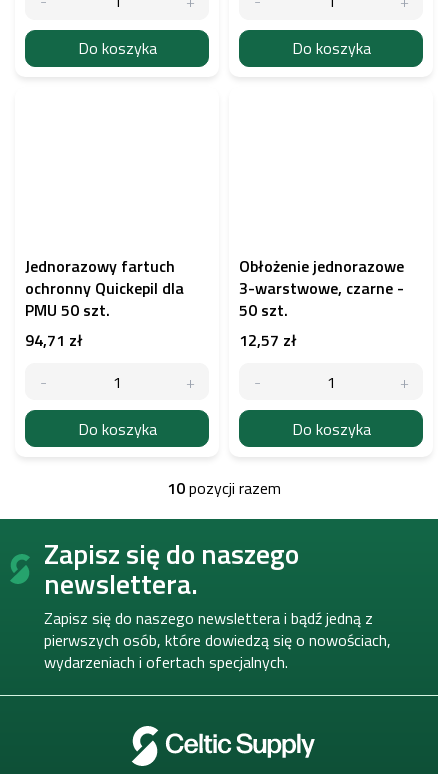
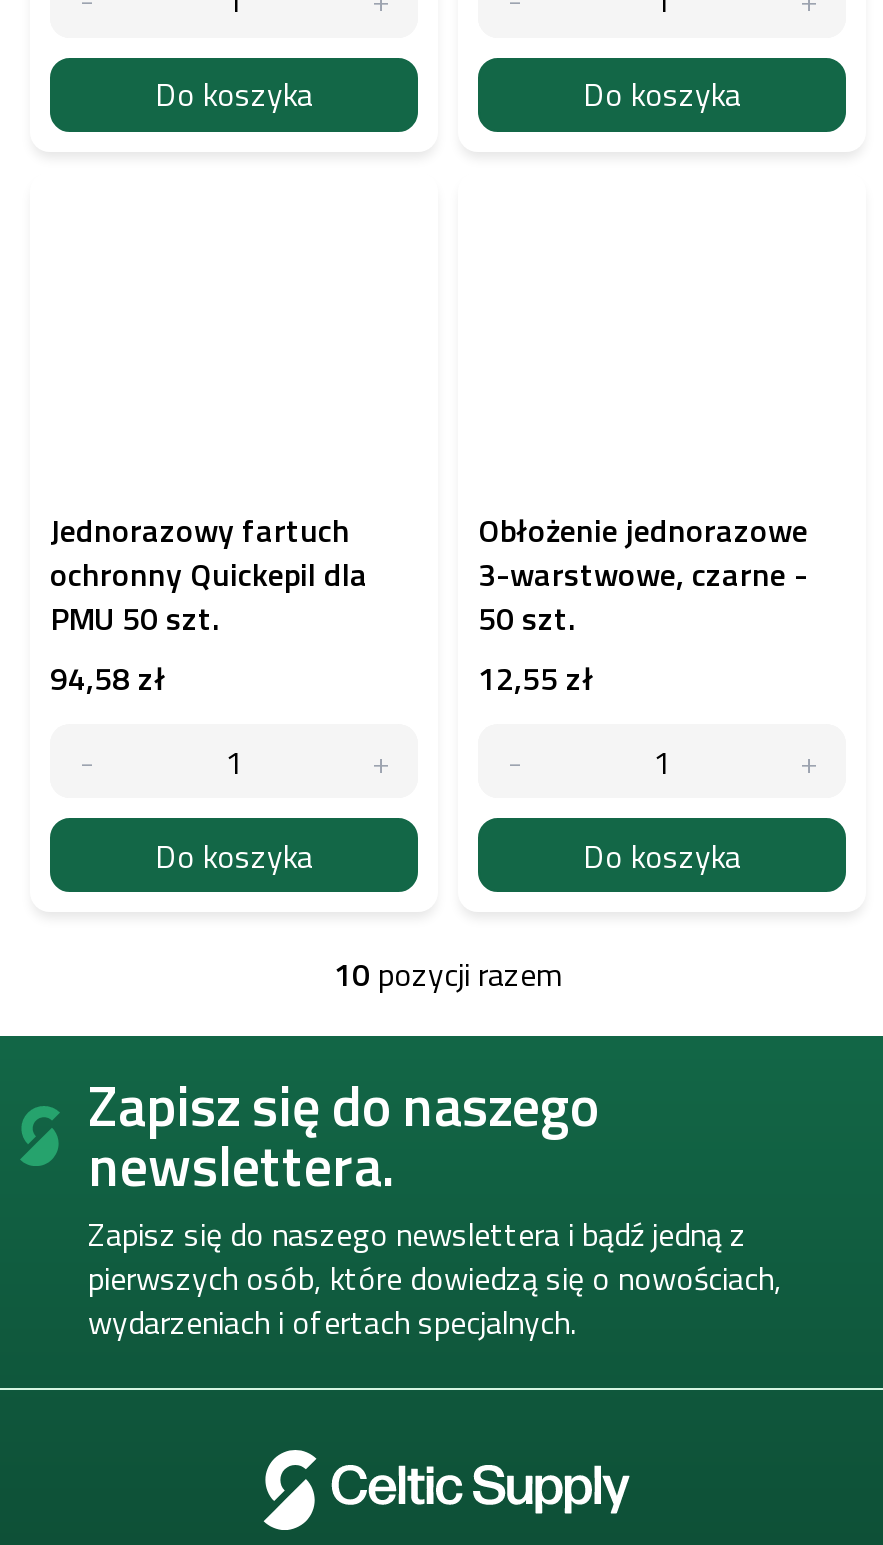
[25,328,83,352] 94,71 zł -> [50,654,166,702] 94,58 zł
[239,328,297,352] 12,57 zł -> [478,654,594,702] 12,55 zł

